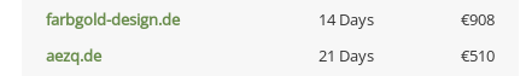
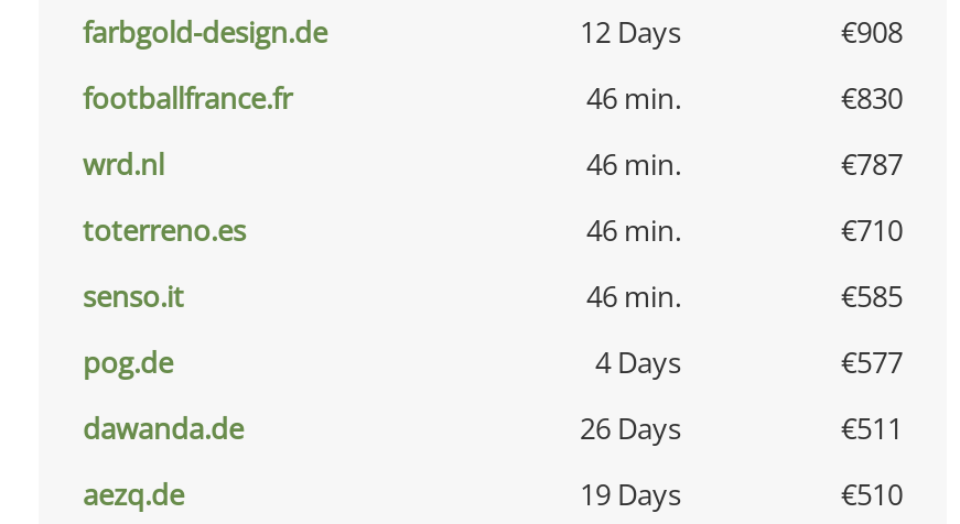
[318,8,373,30] 14 Days -> [580,12,681,52] 12 Days
none -> [83,78,903,448] footballfrance.fr | 46 min. | €830 | wrd.nl | 46 min. | €787 | toterreno.es | 46 min. | €710 | senso.it | 46 min. | €585 | pog.de | 4 Days | €577 | dawanda.de | 26 Days | €511
[318,45,373,66] 21 Days -> [580,474,681,514] 19 Days

